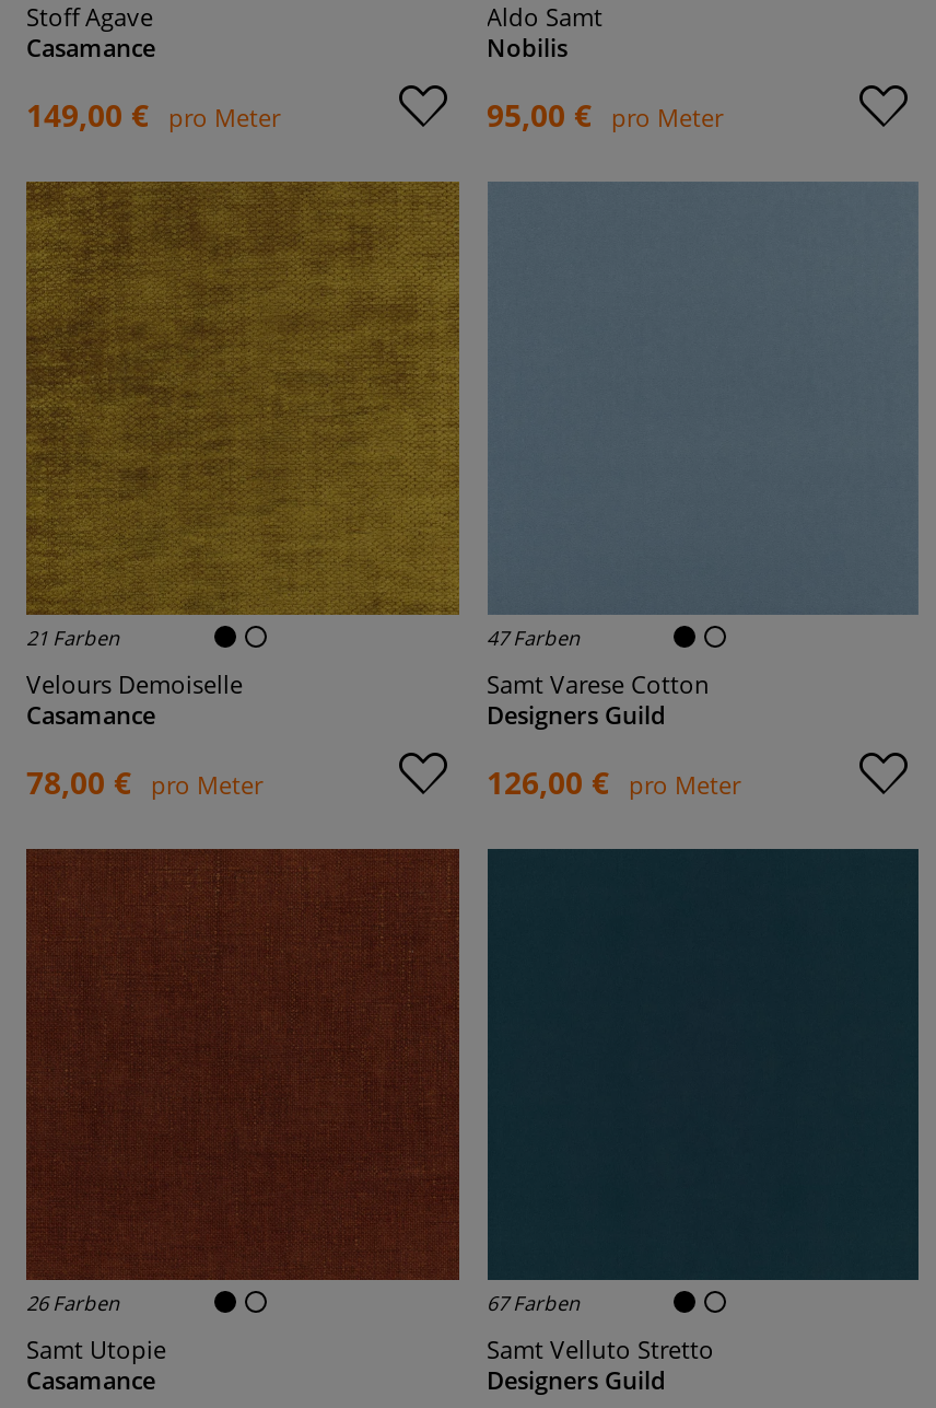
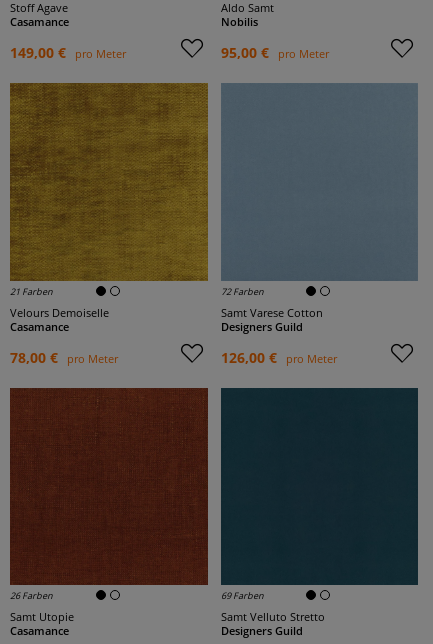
[487,622,581,651] 47 Farben -> [220,284,263,297] 72 Farben
[487,1289,581,1317] 67 Farben -> [220,589,263,602] 69 Farben

